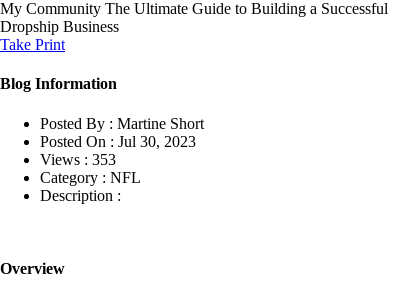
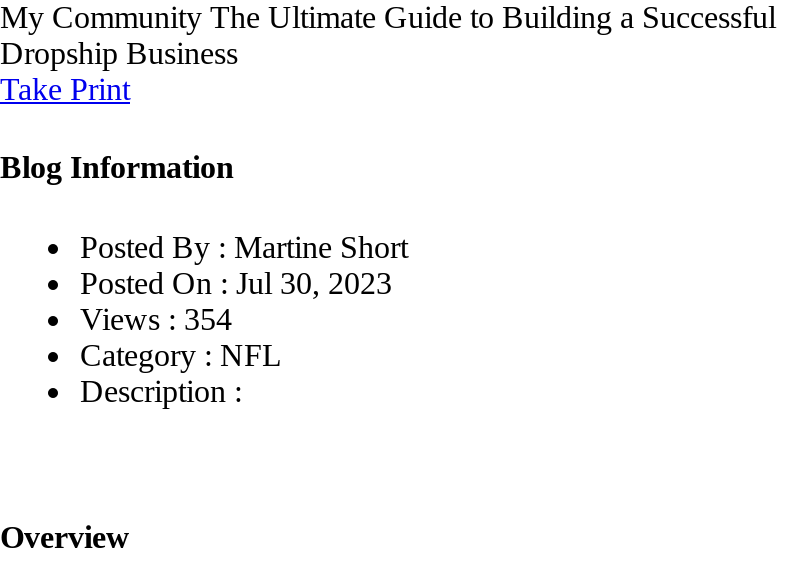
[40,150,116,167] Views : 353 -> [80,301,232,335] Views : 354

